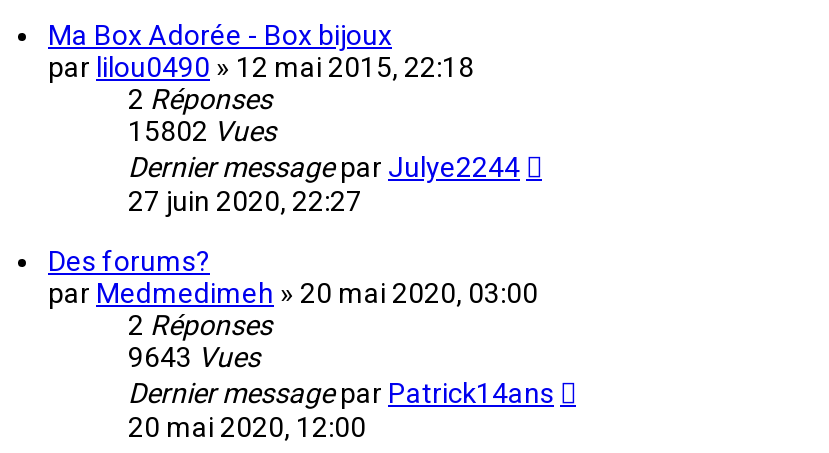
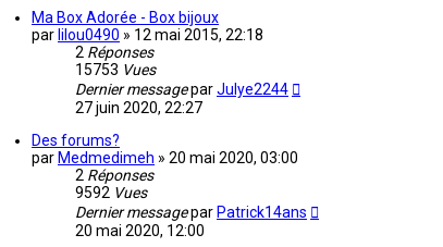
[128,115,276,147] 15802 Vues -> [75,61,156,78] 15753 Vues
[128,341,260,373] 9643 Vues -> [75,184,147,201] 9592 Vues

